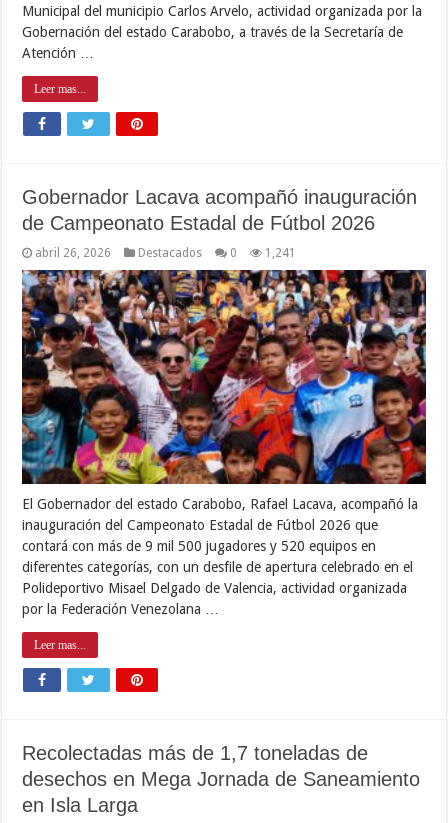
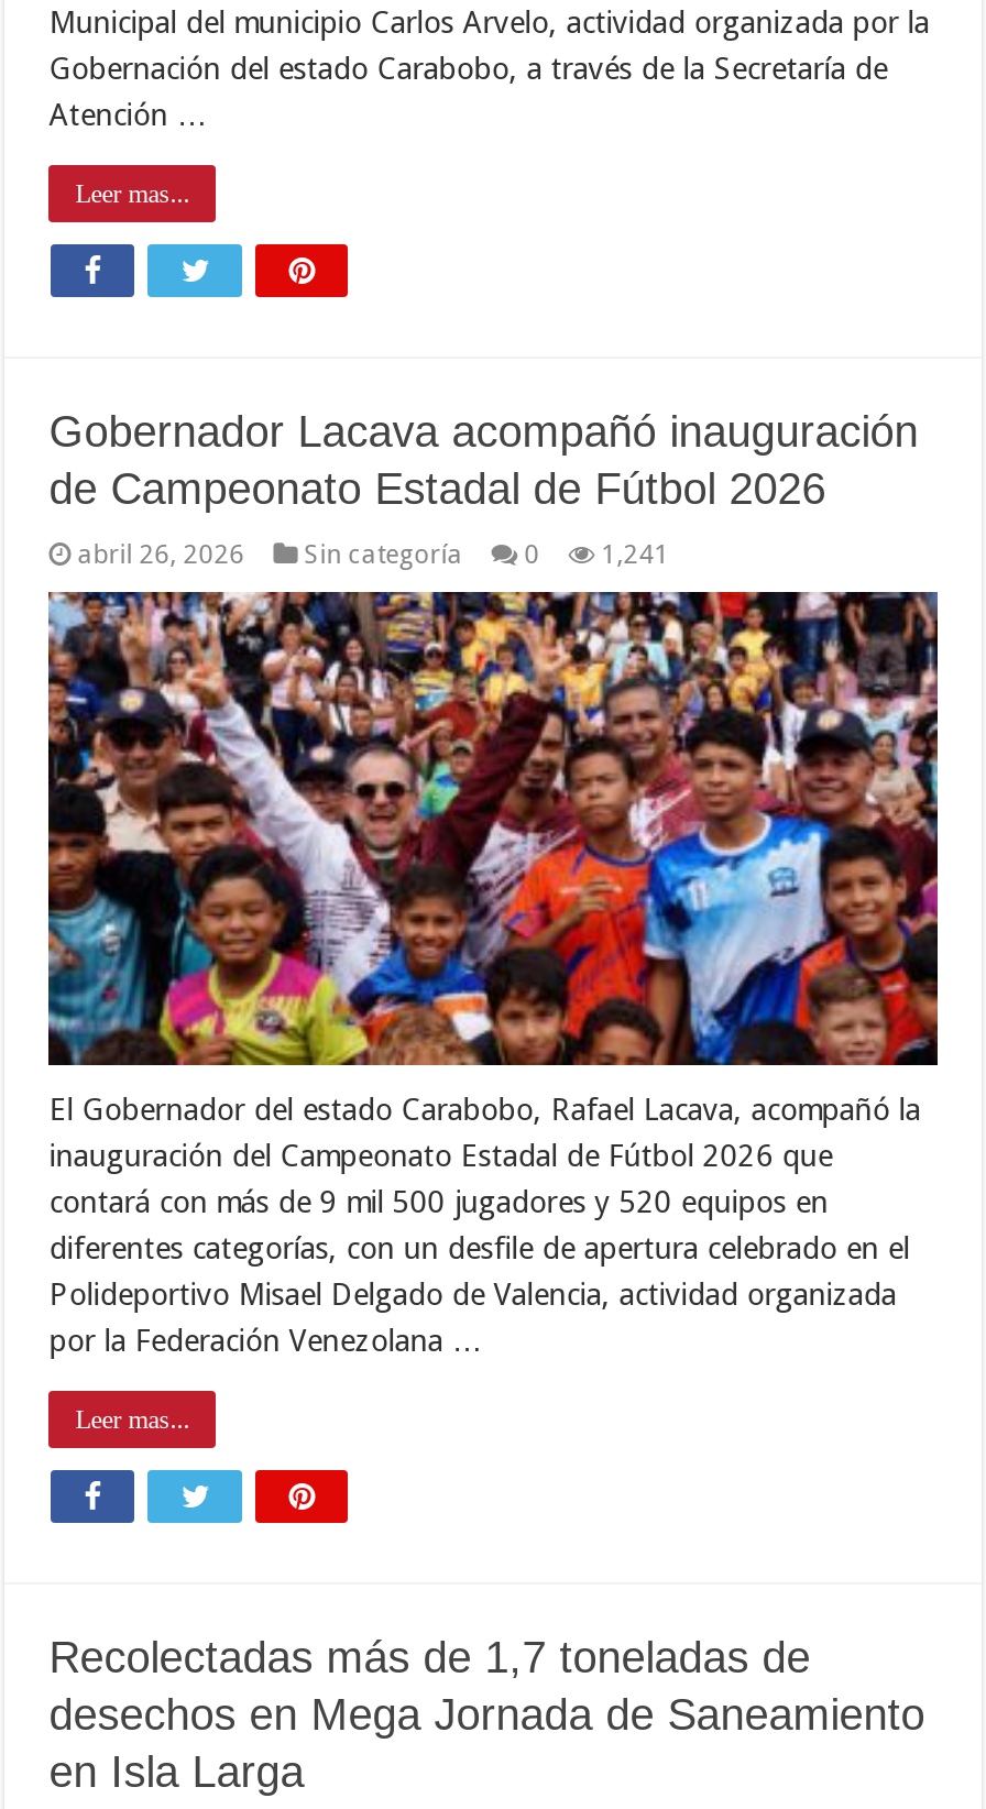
[138,246,202,260] Destacados -> [304,540,463,571] Sin categoría

